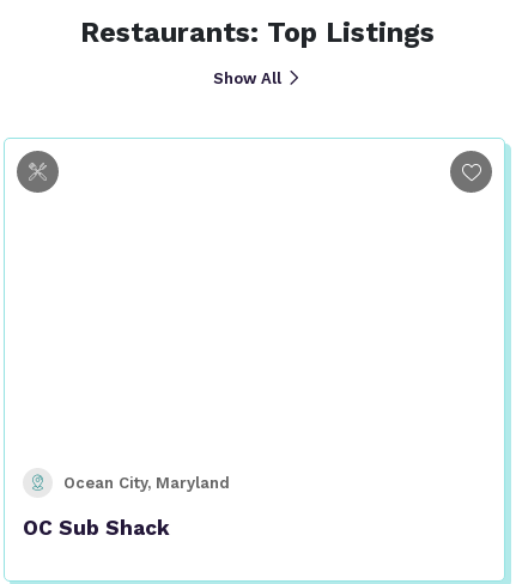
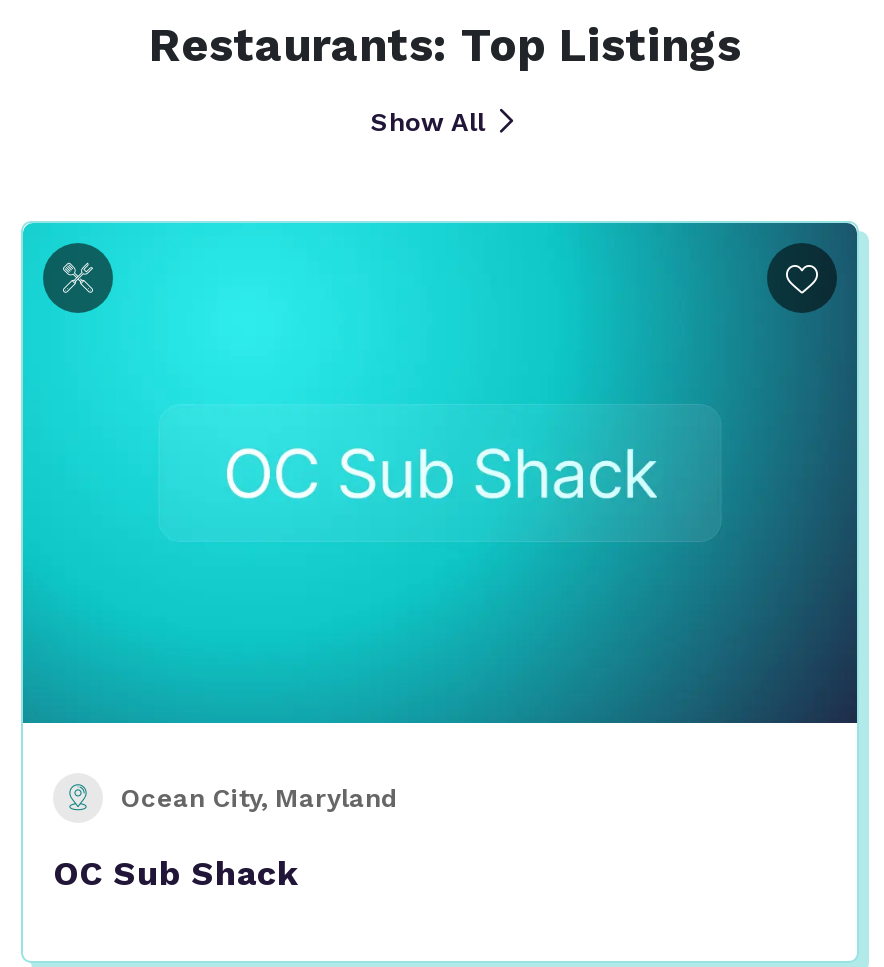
none -> [21,221,859,725] [image]

